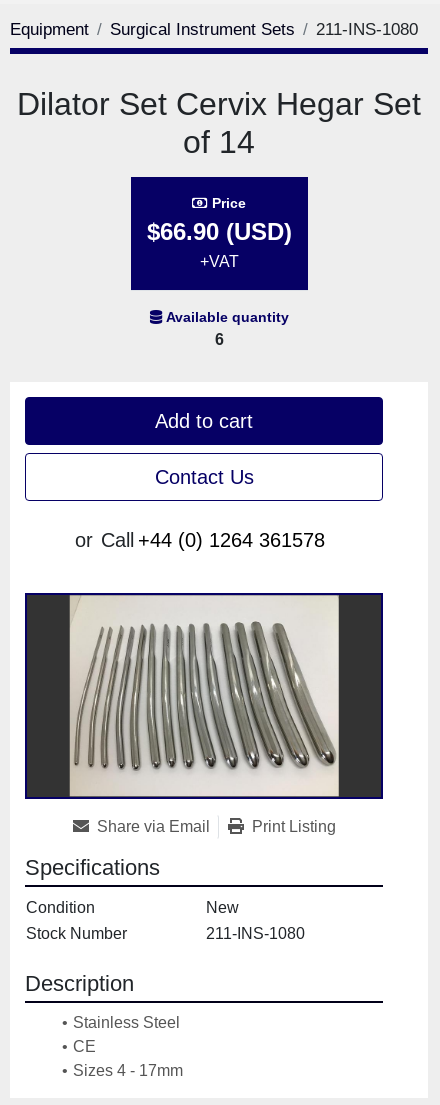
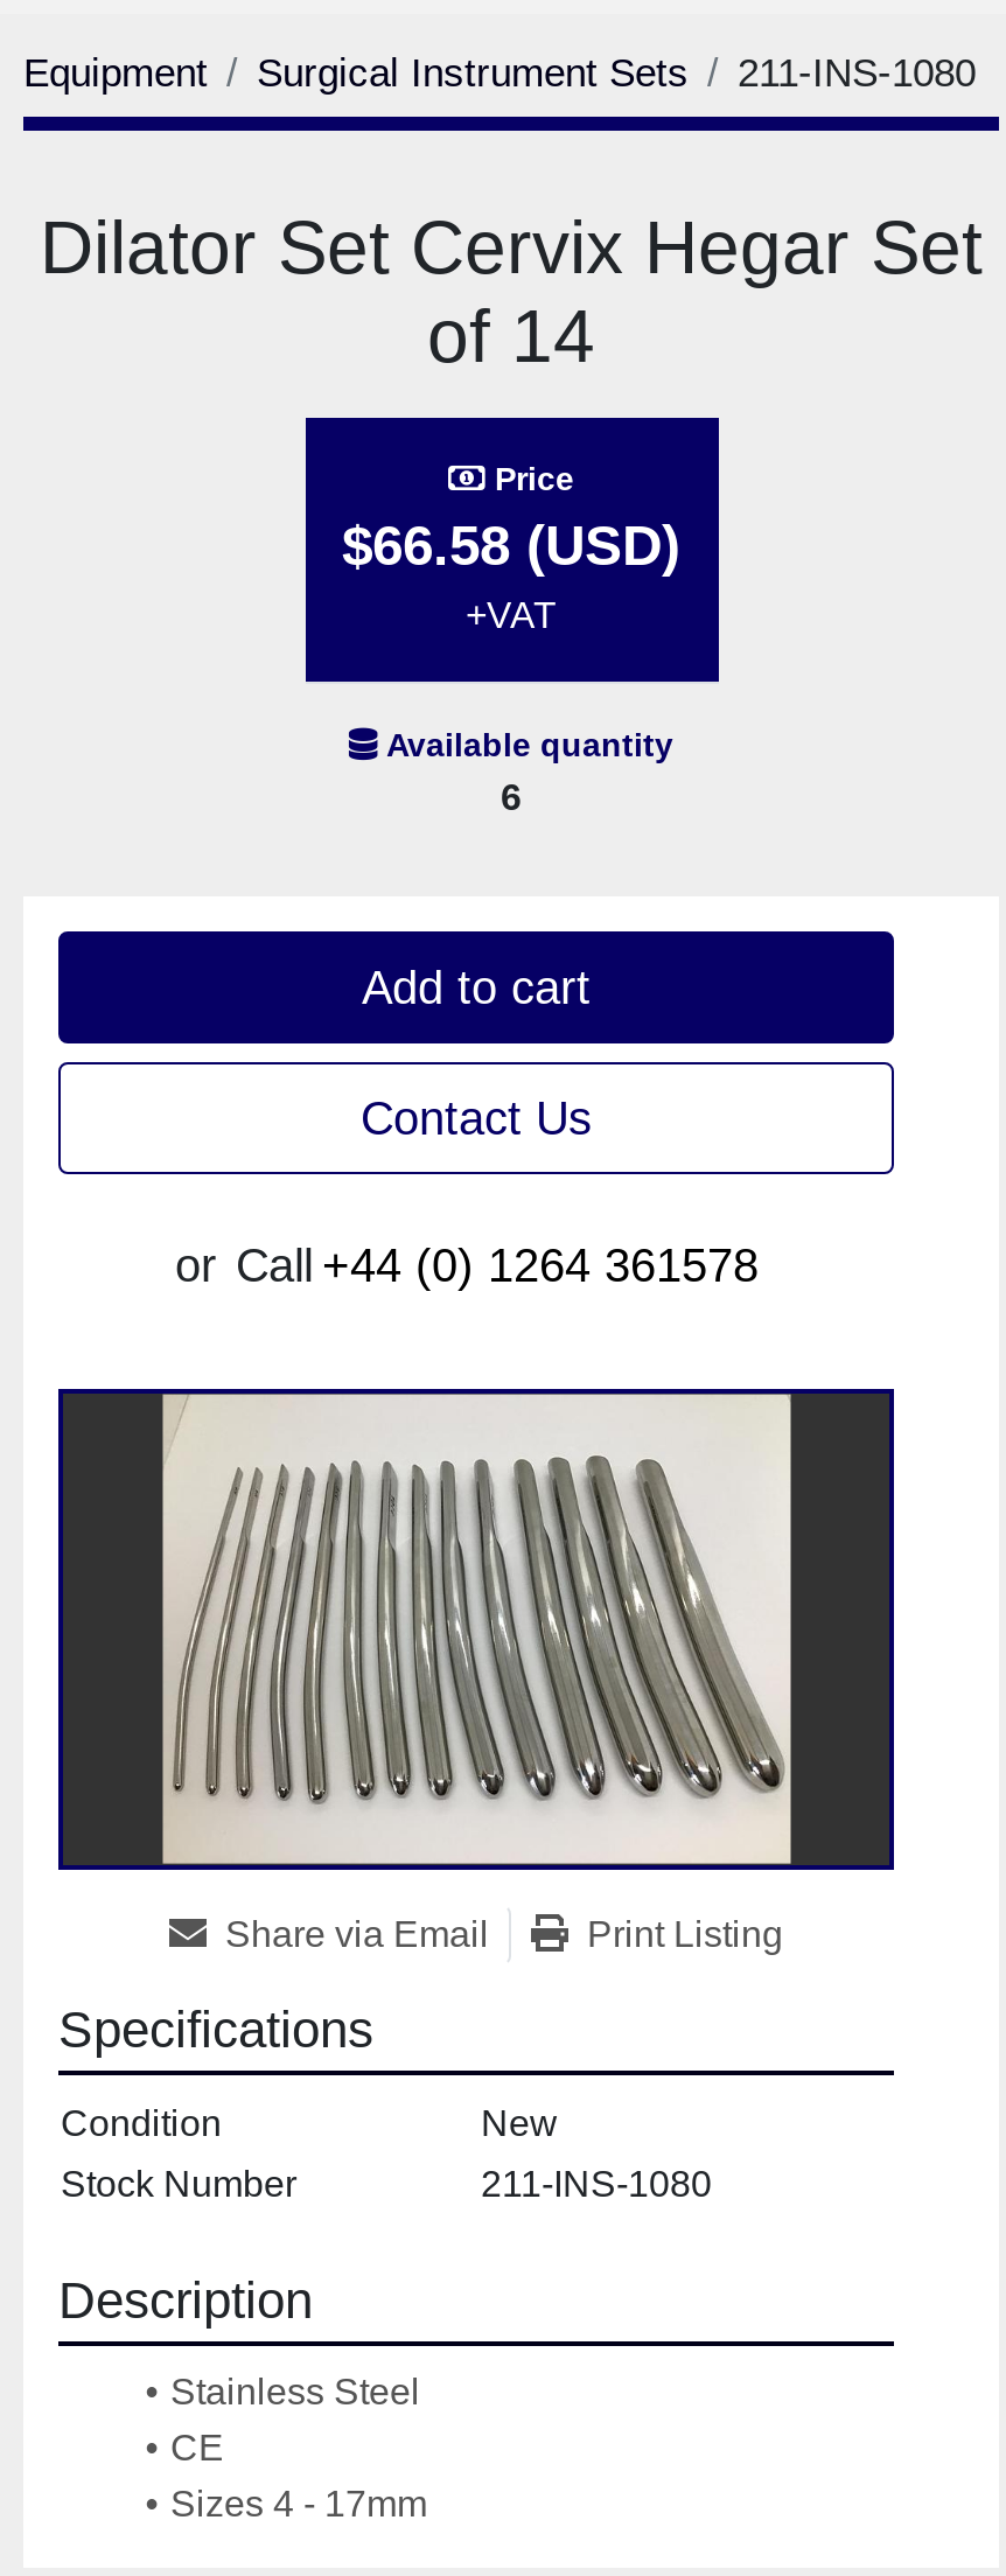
[146,218,291,245] $66.90 (USD) -> [342,514,680,577] $66.58 (USD)

